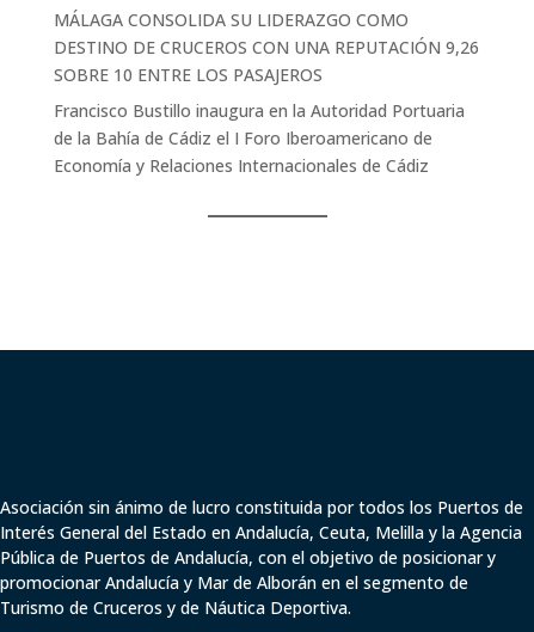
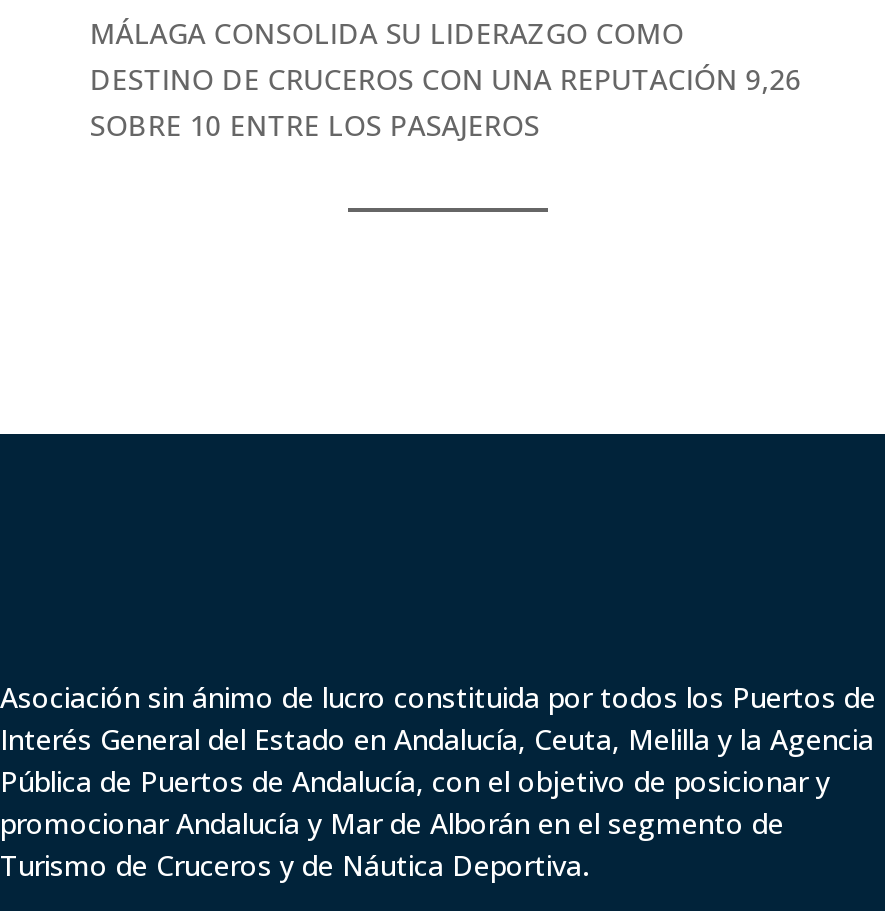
[54,99,464,177] Francisco Bustillo inaugura en la Autoridad Portuaria | de la Bahía de Cádiz el I Foro Iberoamericano de | Economía y Relaciones Internacionales de Cádiz -> none

